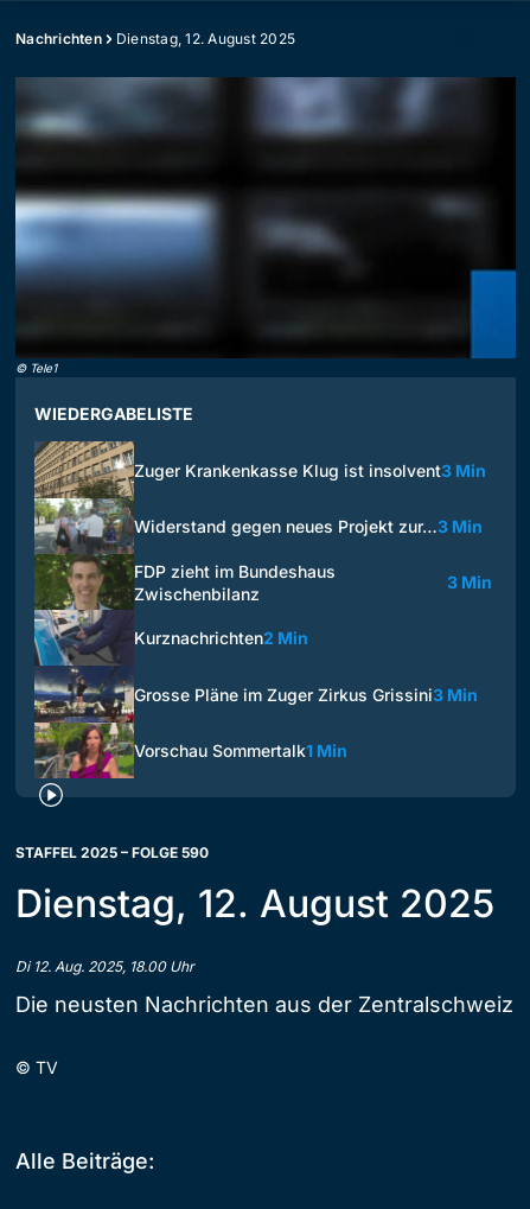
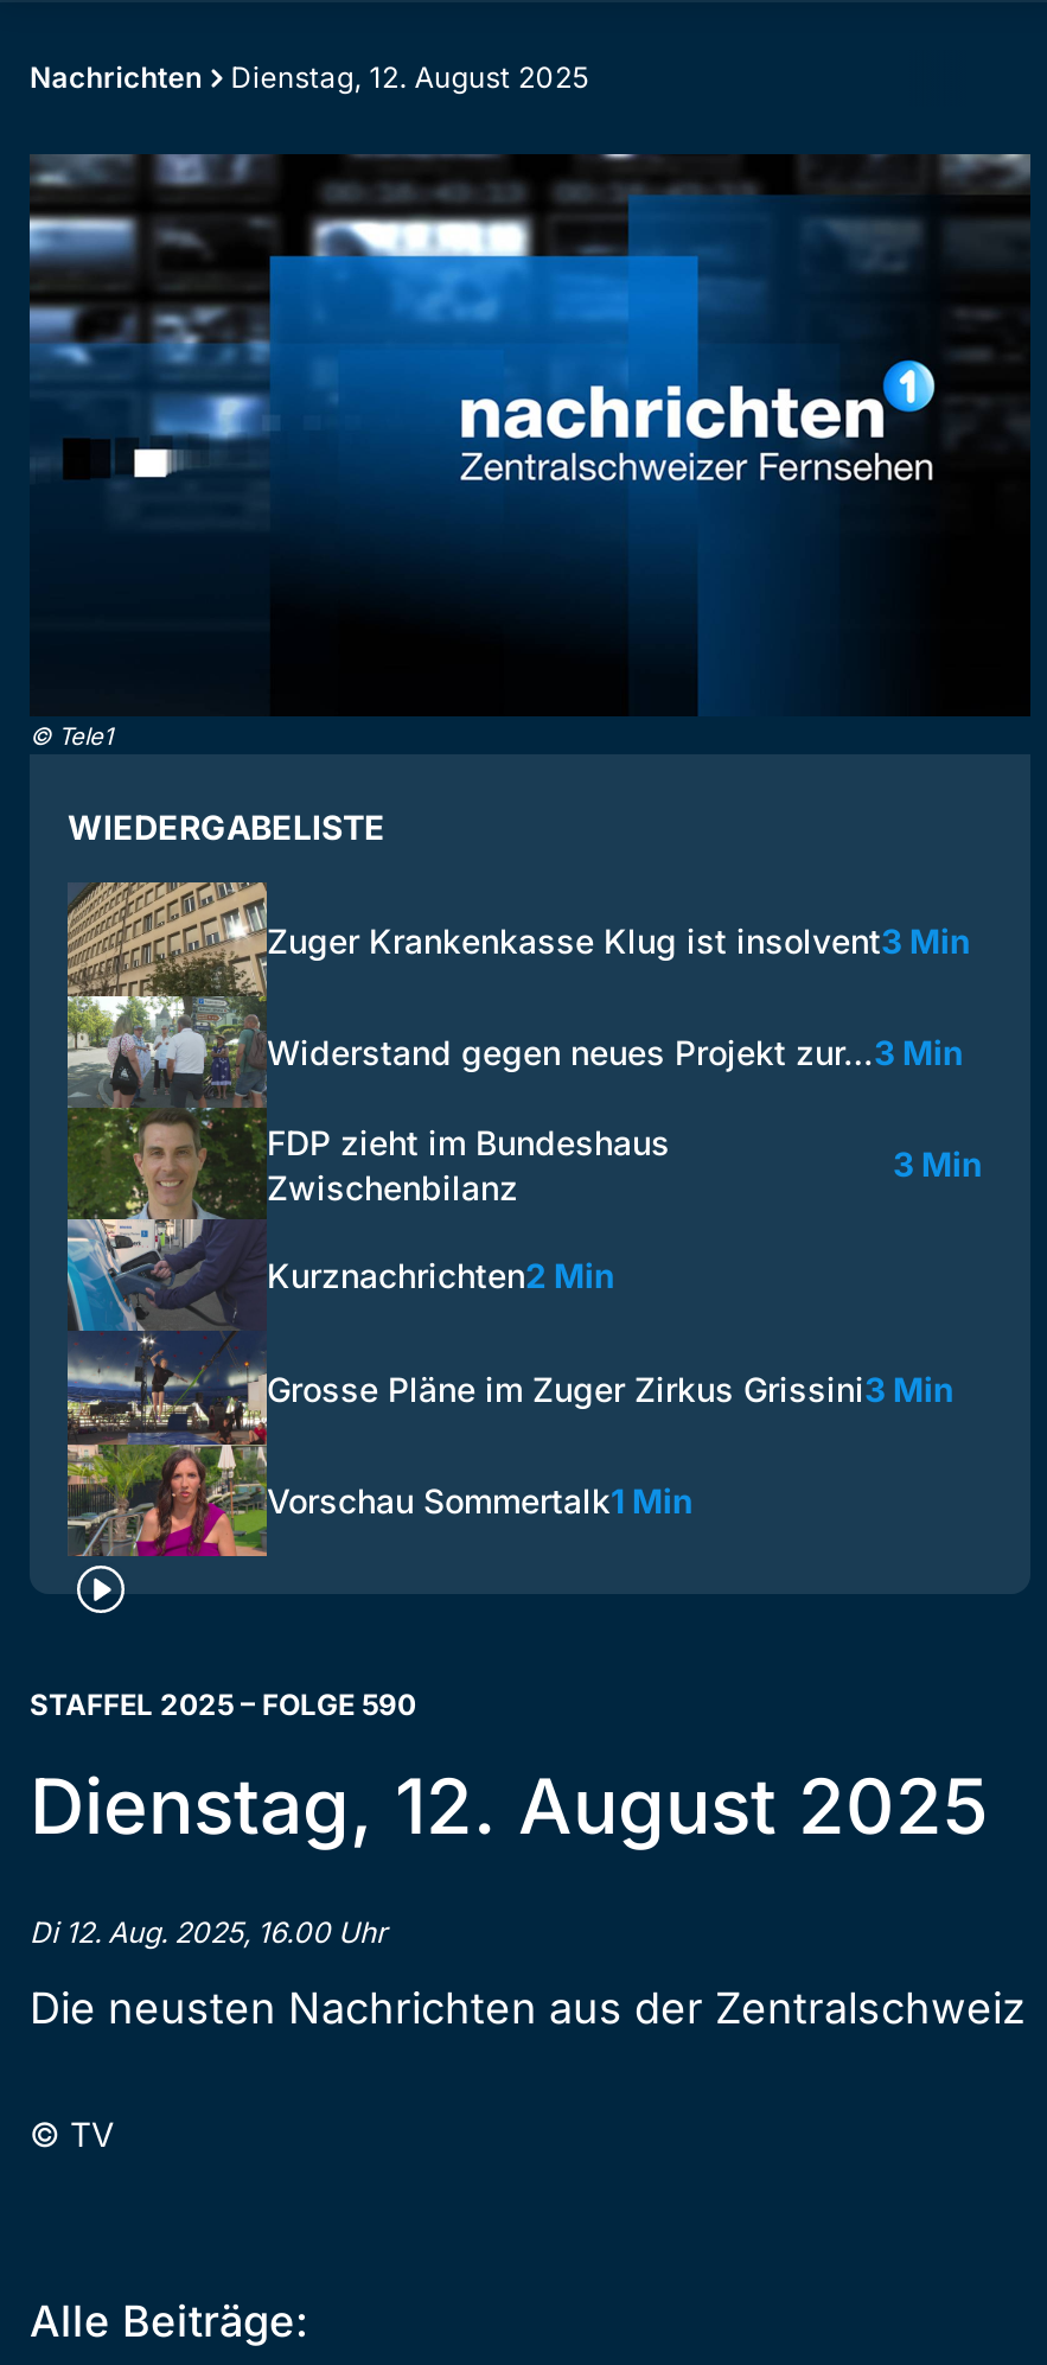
[14,76,517,359] [image] -> [27,152,1033,716] [image]
[15,957,194,975] Di 12. Aug. 2025, 18.00 Uhr -> [30,1914,388,1950] Di 12. Aug. 2025, 16.00 Uhr

